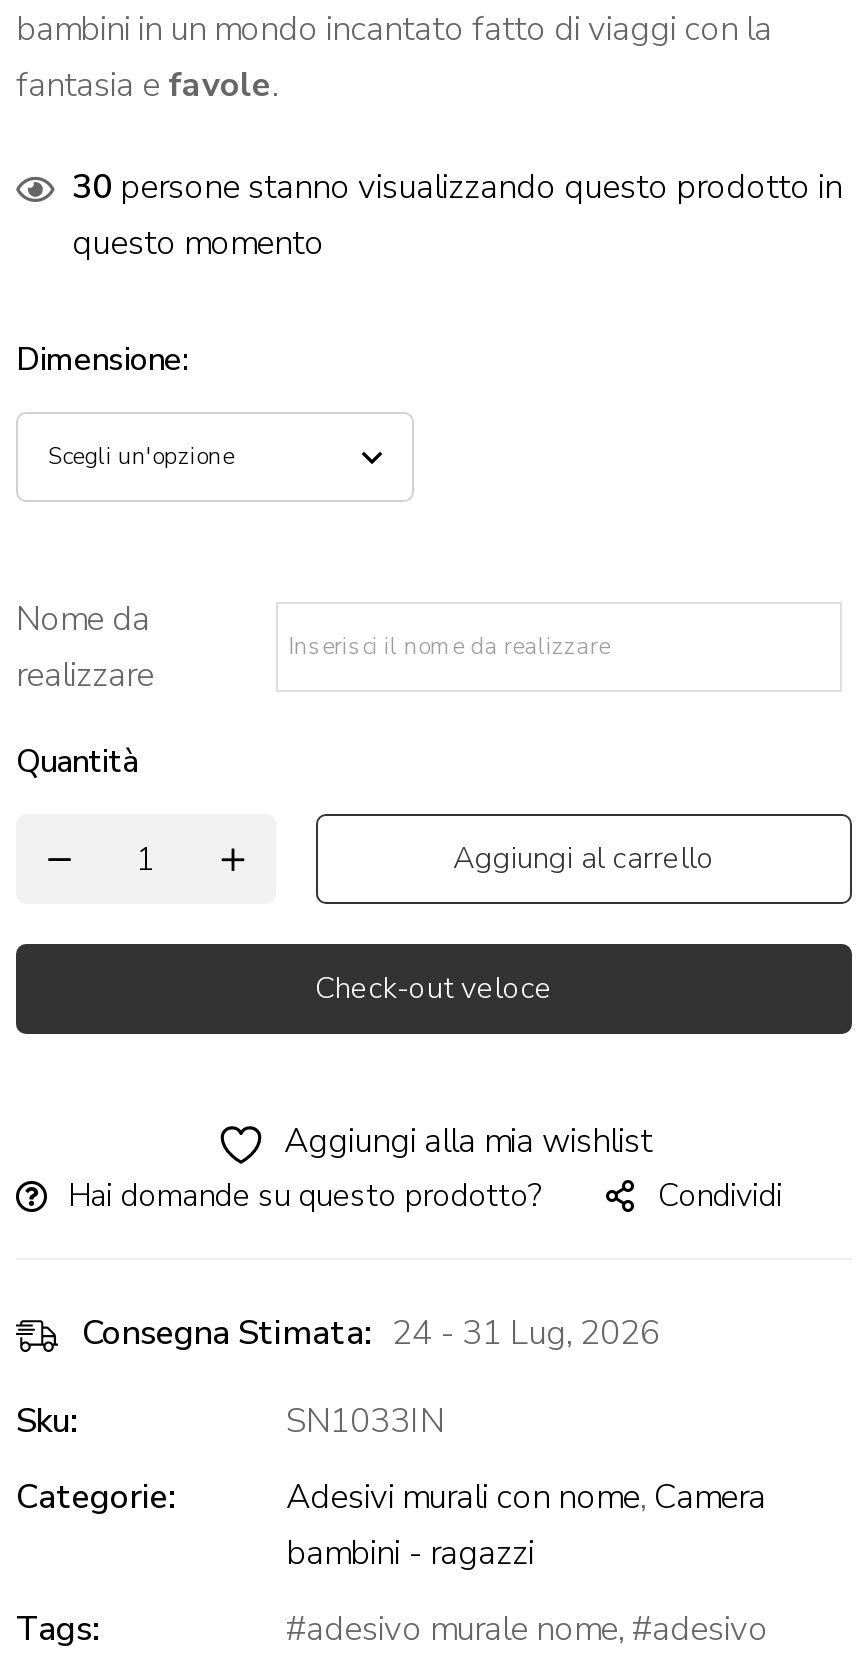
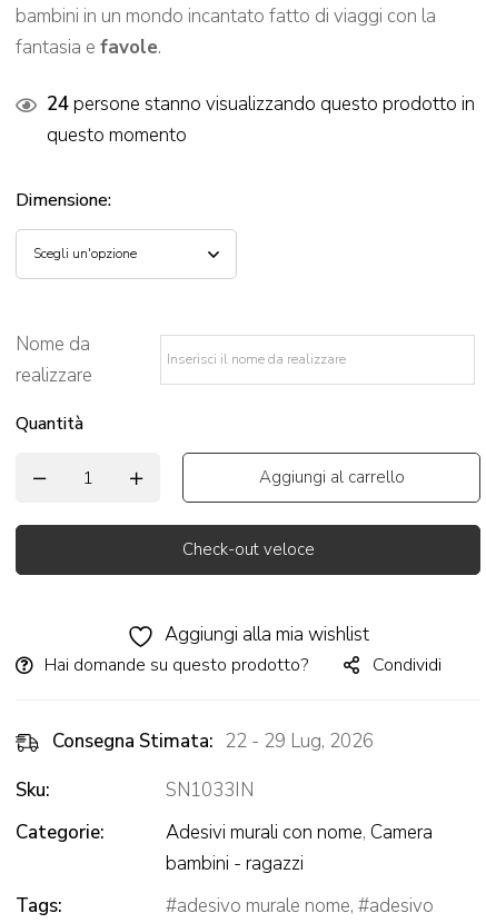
[72,165,842,211] 30 persone stanno visualizzando questo prodotto in -> [47,92,475,117] 24 persone stanno visualizzando questo prodotto in
[82,1311,660,1357] Consegna Stimata: 24 - 31 Lug, 2026 -> [52,729,374,754] Consegna Stimata: 22 - 29 Lug, 2026

